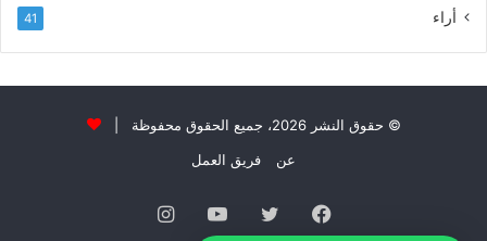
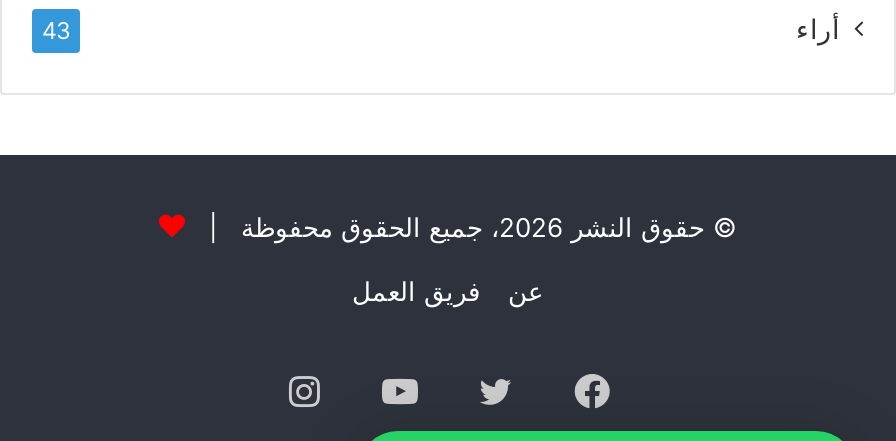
[24,10,37,26] 41 -> [42,16,70,44] 43

